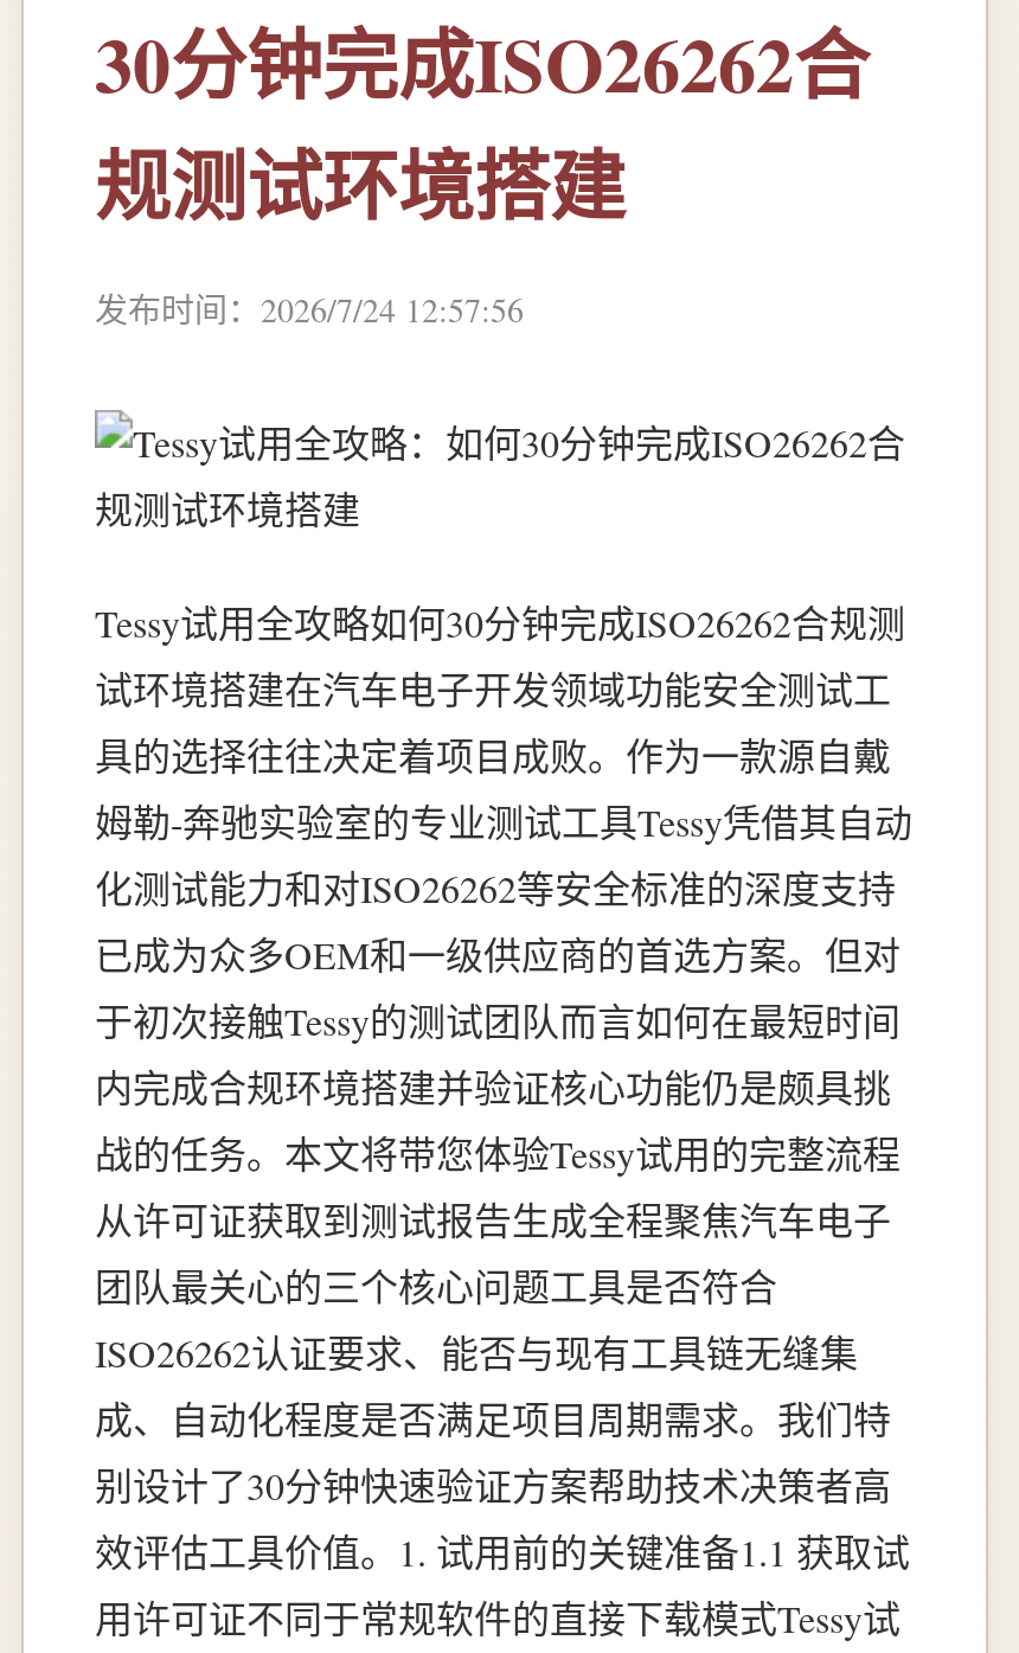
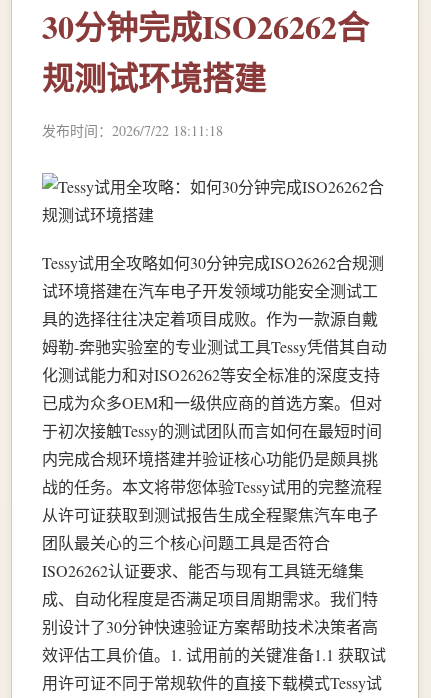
[95,287,524,332] 发布时间：2026/7/24 12:57:56 -> [42,121,223,140] 发布时间：2026/7/22 18:11:18

